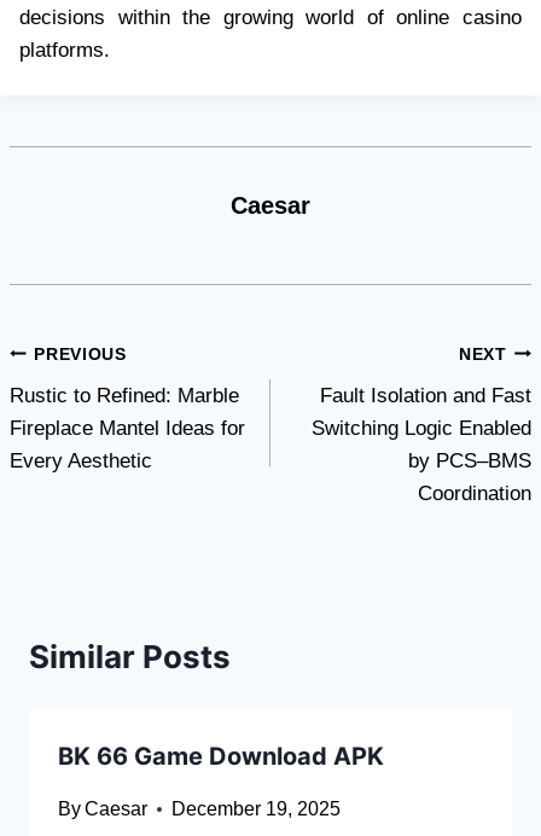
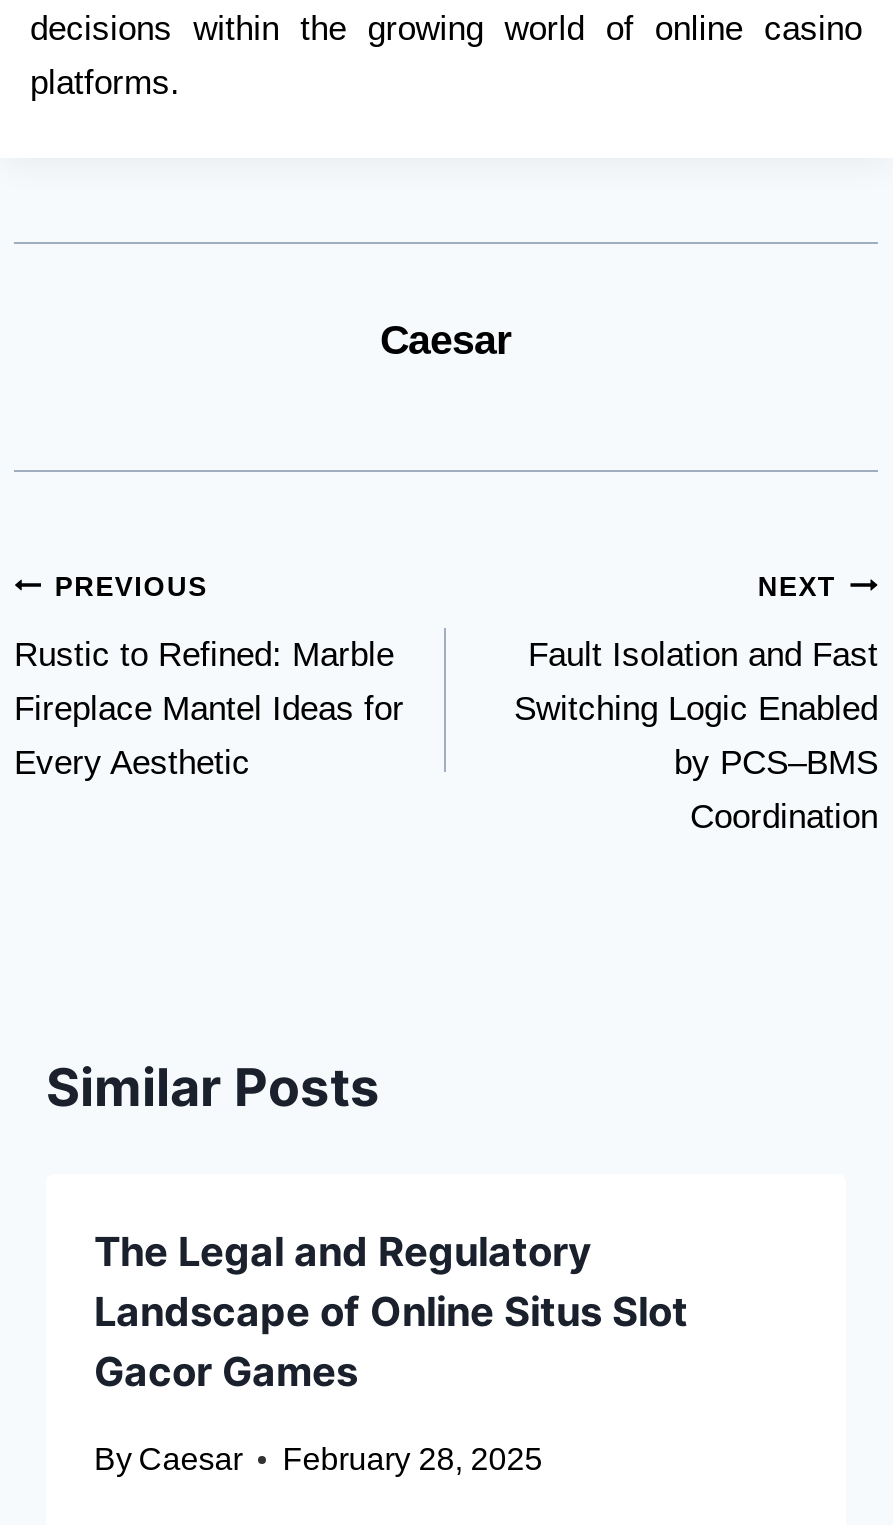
[58,742,384,771] BK 66 Game Download APK -> [94,1228,688,1396] The Legal and Regulatory | Landscape of Online Situs Slot | Gacor Games
[58,799,341,819] By Caesar December 19, 2025 -> [94,1442,542,1476] By Caesar February 28, 2025

